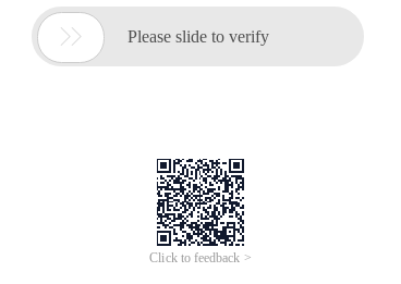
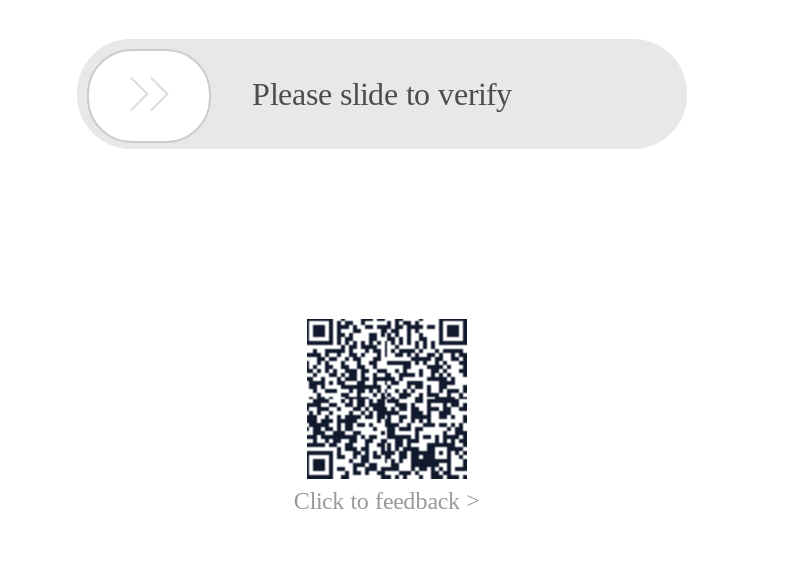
[157,159,244,247] [image] -> [305,319,467,481] [image]

